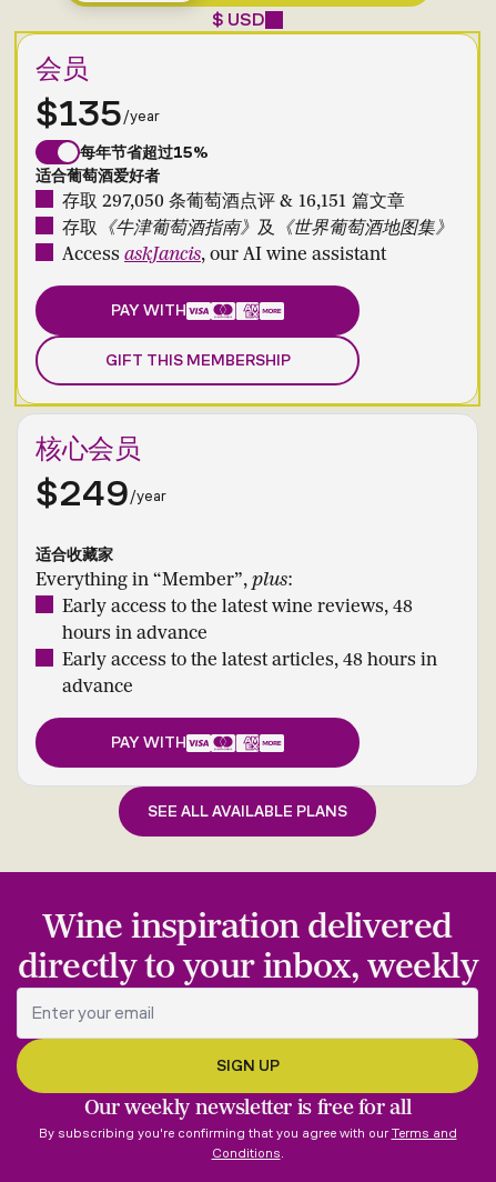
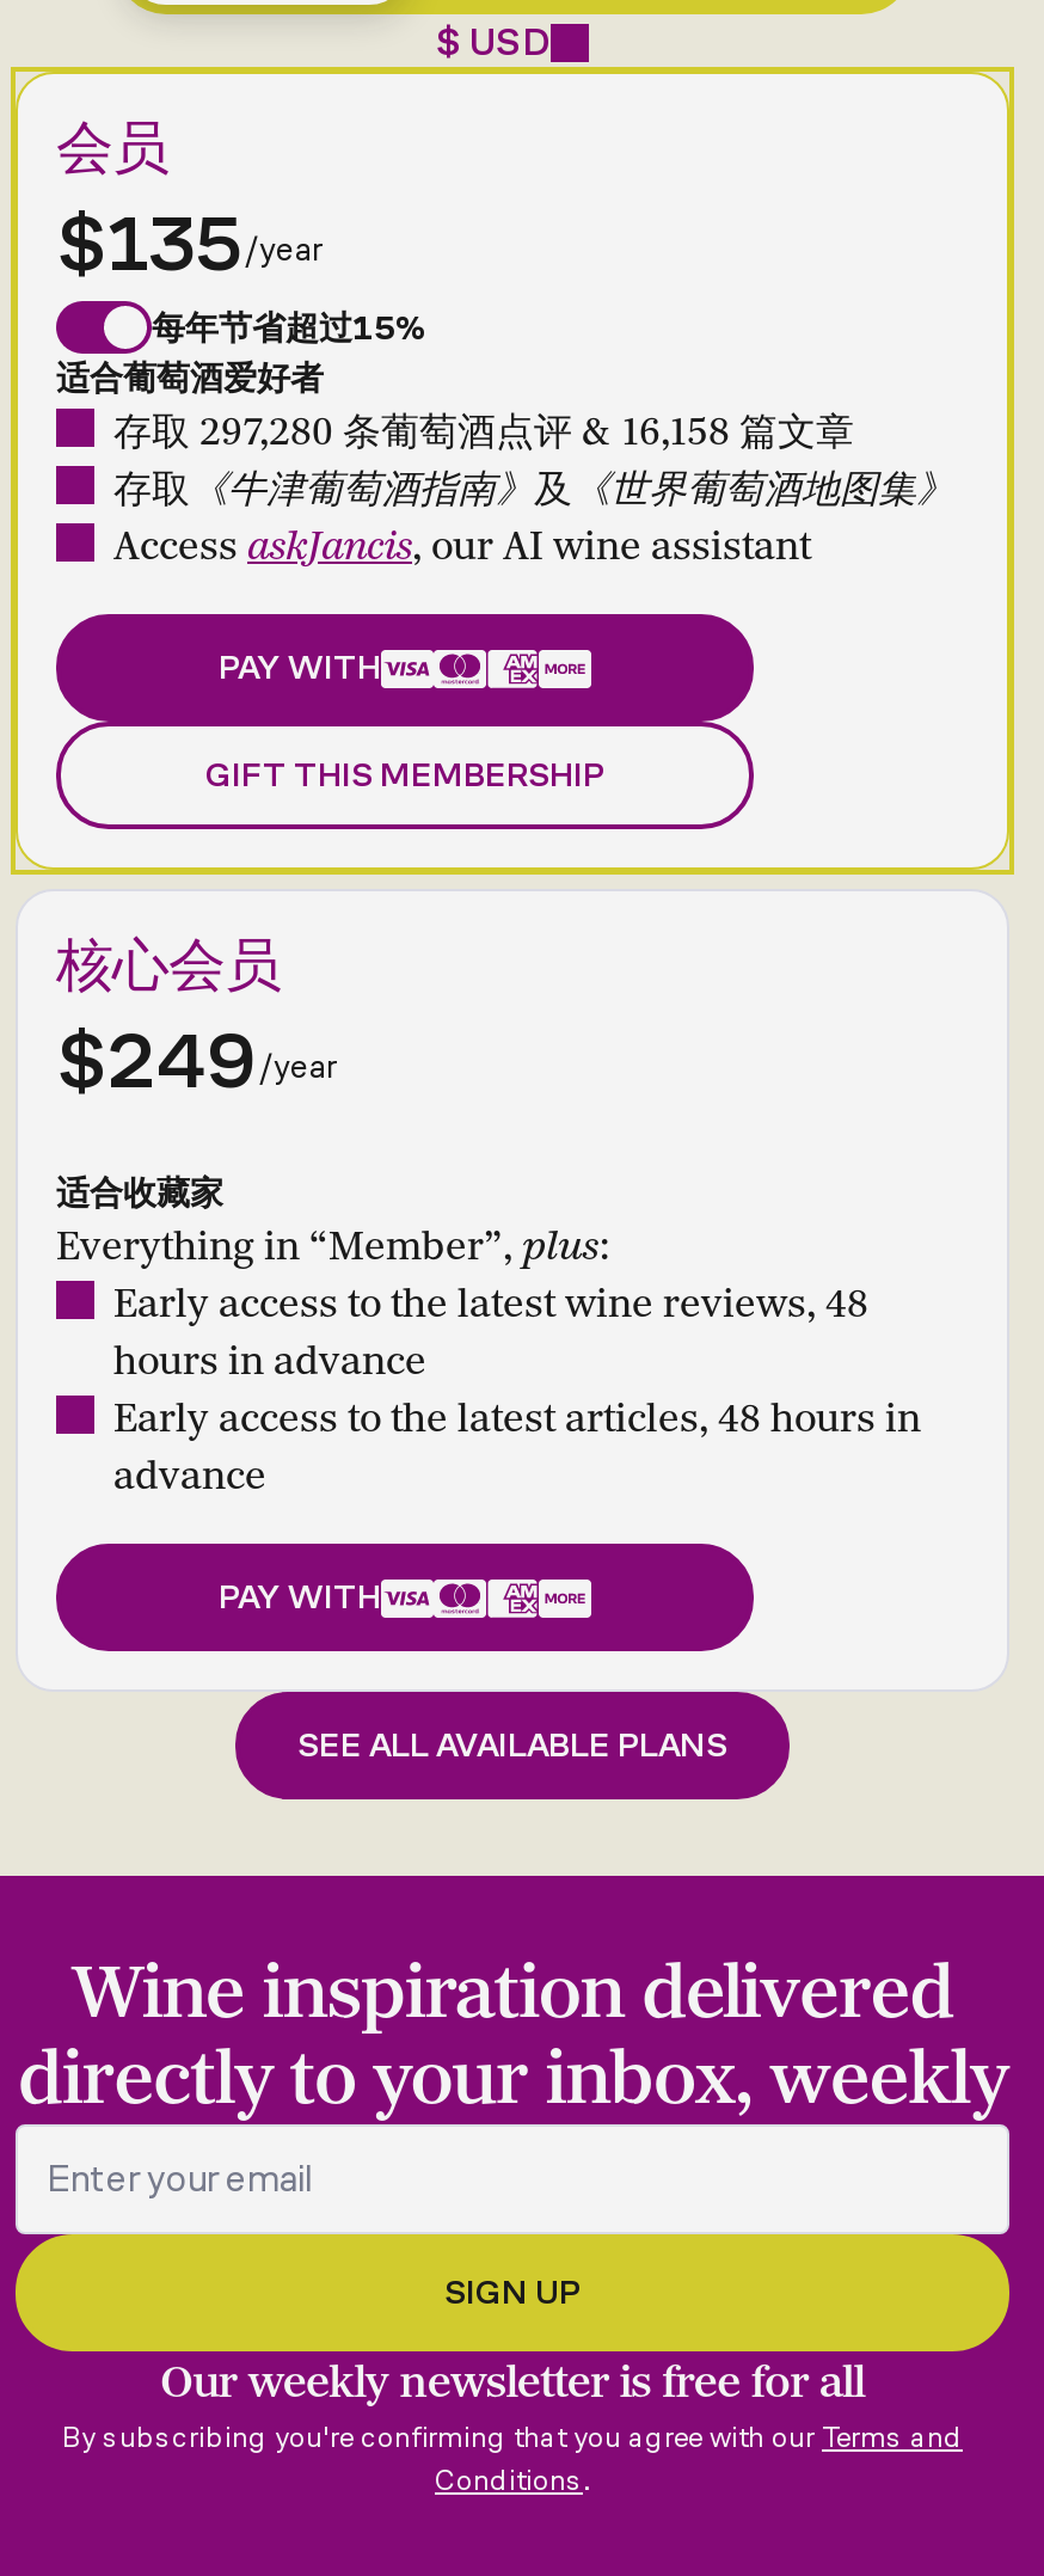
[62,189,405,212] 存取 297,050 条葡萄酒点评 & 16,151 篇文章 -> [113,406,854,456] 存取 297,280 条葡萄酒点评 & 16,158 篇文章

